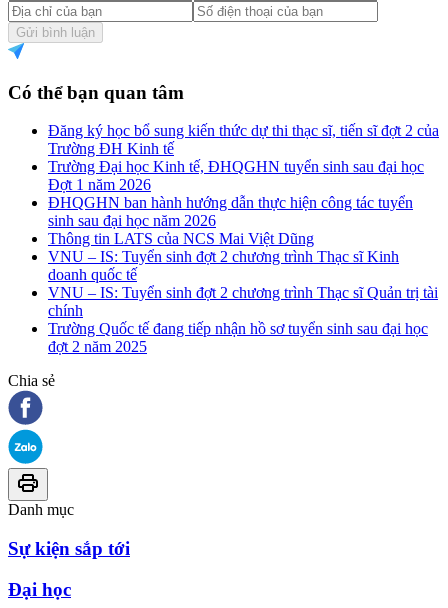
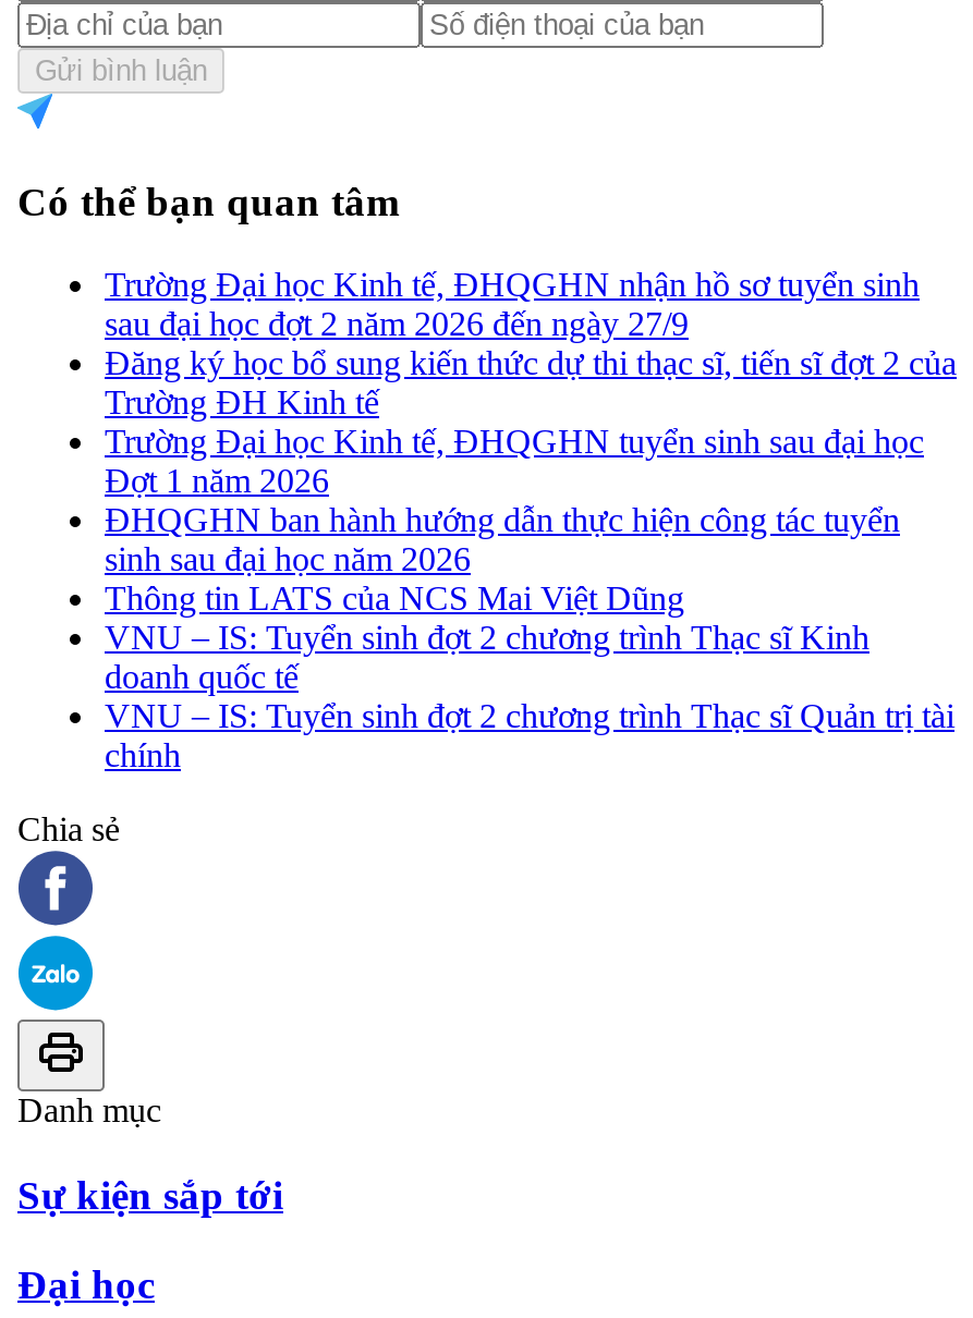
none -> [105,266,920,342] Trường Đại học Kinh tế, ĐHQGHN nhận hồ sơ tuyển sinh | sau đại học đợt 2 năm 2026 đến ngày 27/9
moved [48,122,439,319] -> [105,345,957,774]: Đăng ký học bổ sung kiến thức dự thi thạc sĩ, tiến sĩ đợt 2 của | Trường ĐH Kinh tế | Trường Đại học Kinh tế, ĐHQGHN tuyển sinh sau đại học | ... | VNU – IS: Tuyển sinh đợt 2 chương trình Thạc sĩ Quản trị tài | chính
[48,320,428,355] Trường Quốc tế đang tiếp nhận hồ sơ tuyển sinh sau đại học | đợt 2 năm 2025 -> none

